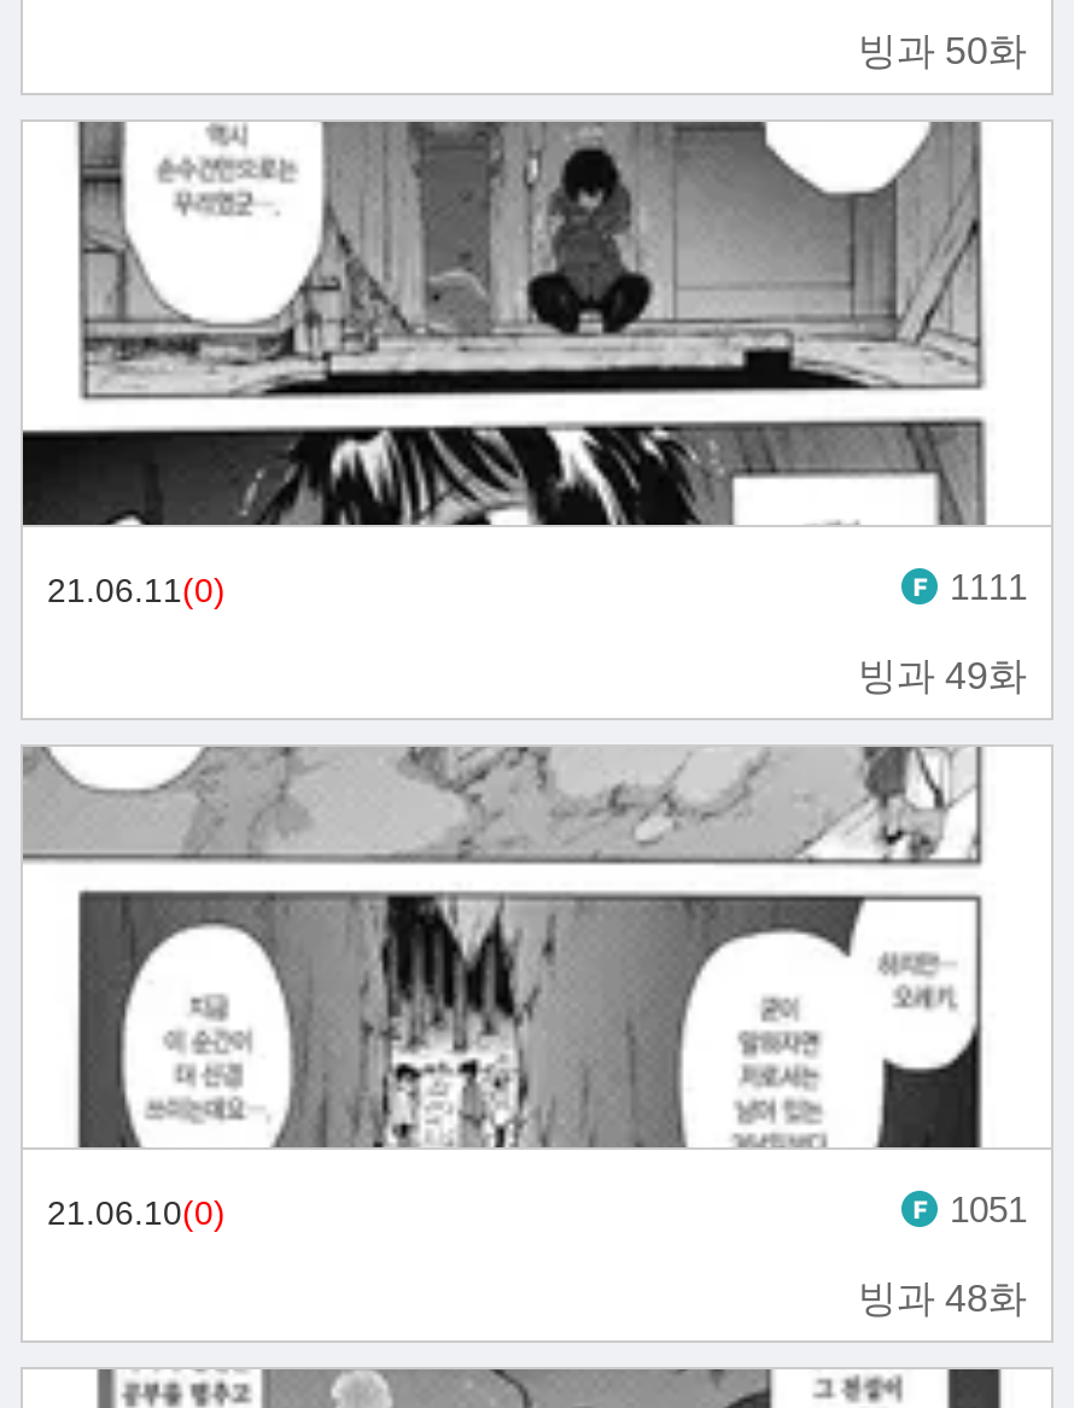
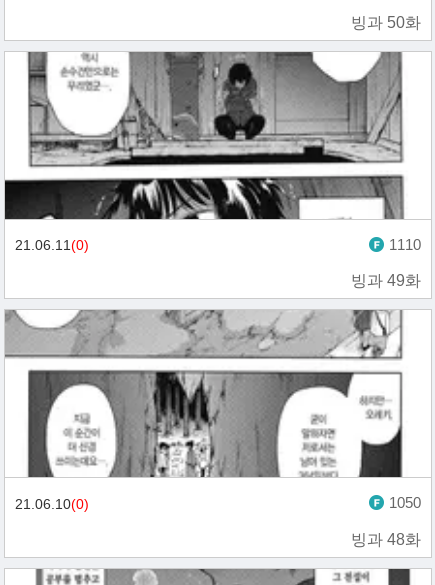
[950,565,1027,606] 1111 -> [389,236,421,253] 1110
[950,1189,1027,1230] 1051 -> [389,494,421,511] 1050

